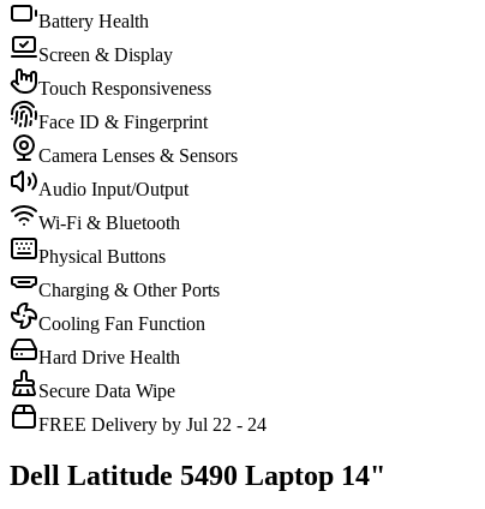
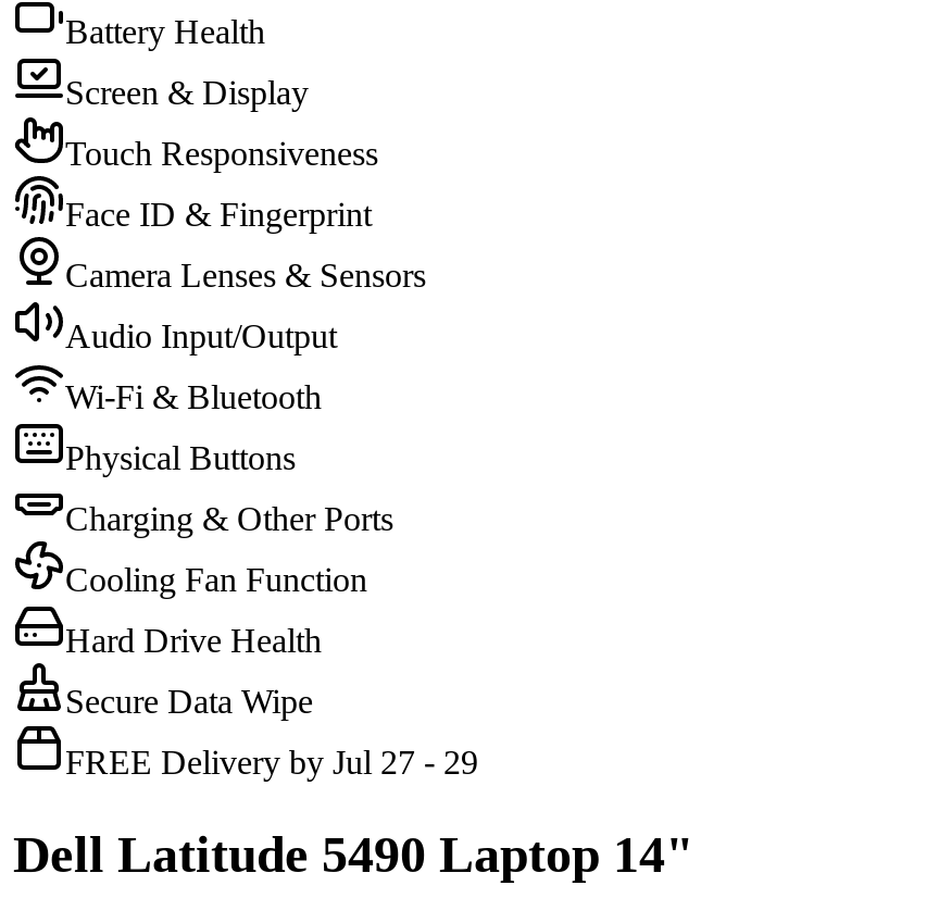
[38,414,267,434] FREE Delivery by Jul 22 - 24 -> [65,743,478,780] FREE Delivery by Jul 27 - 29

